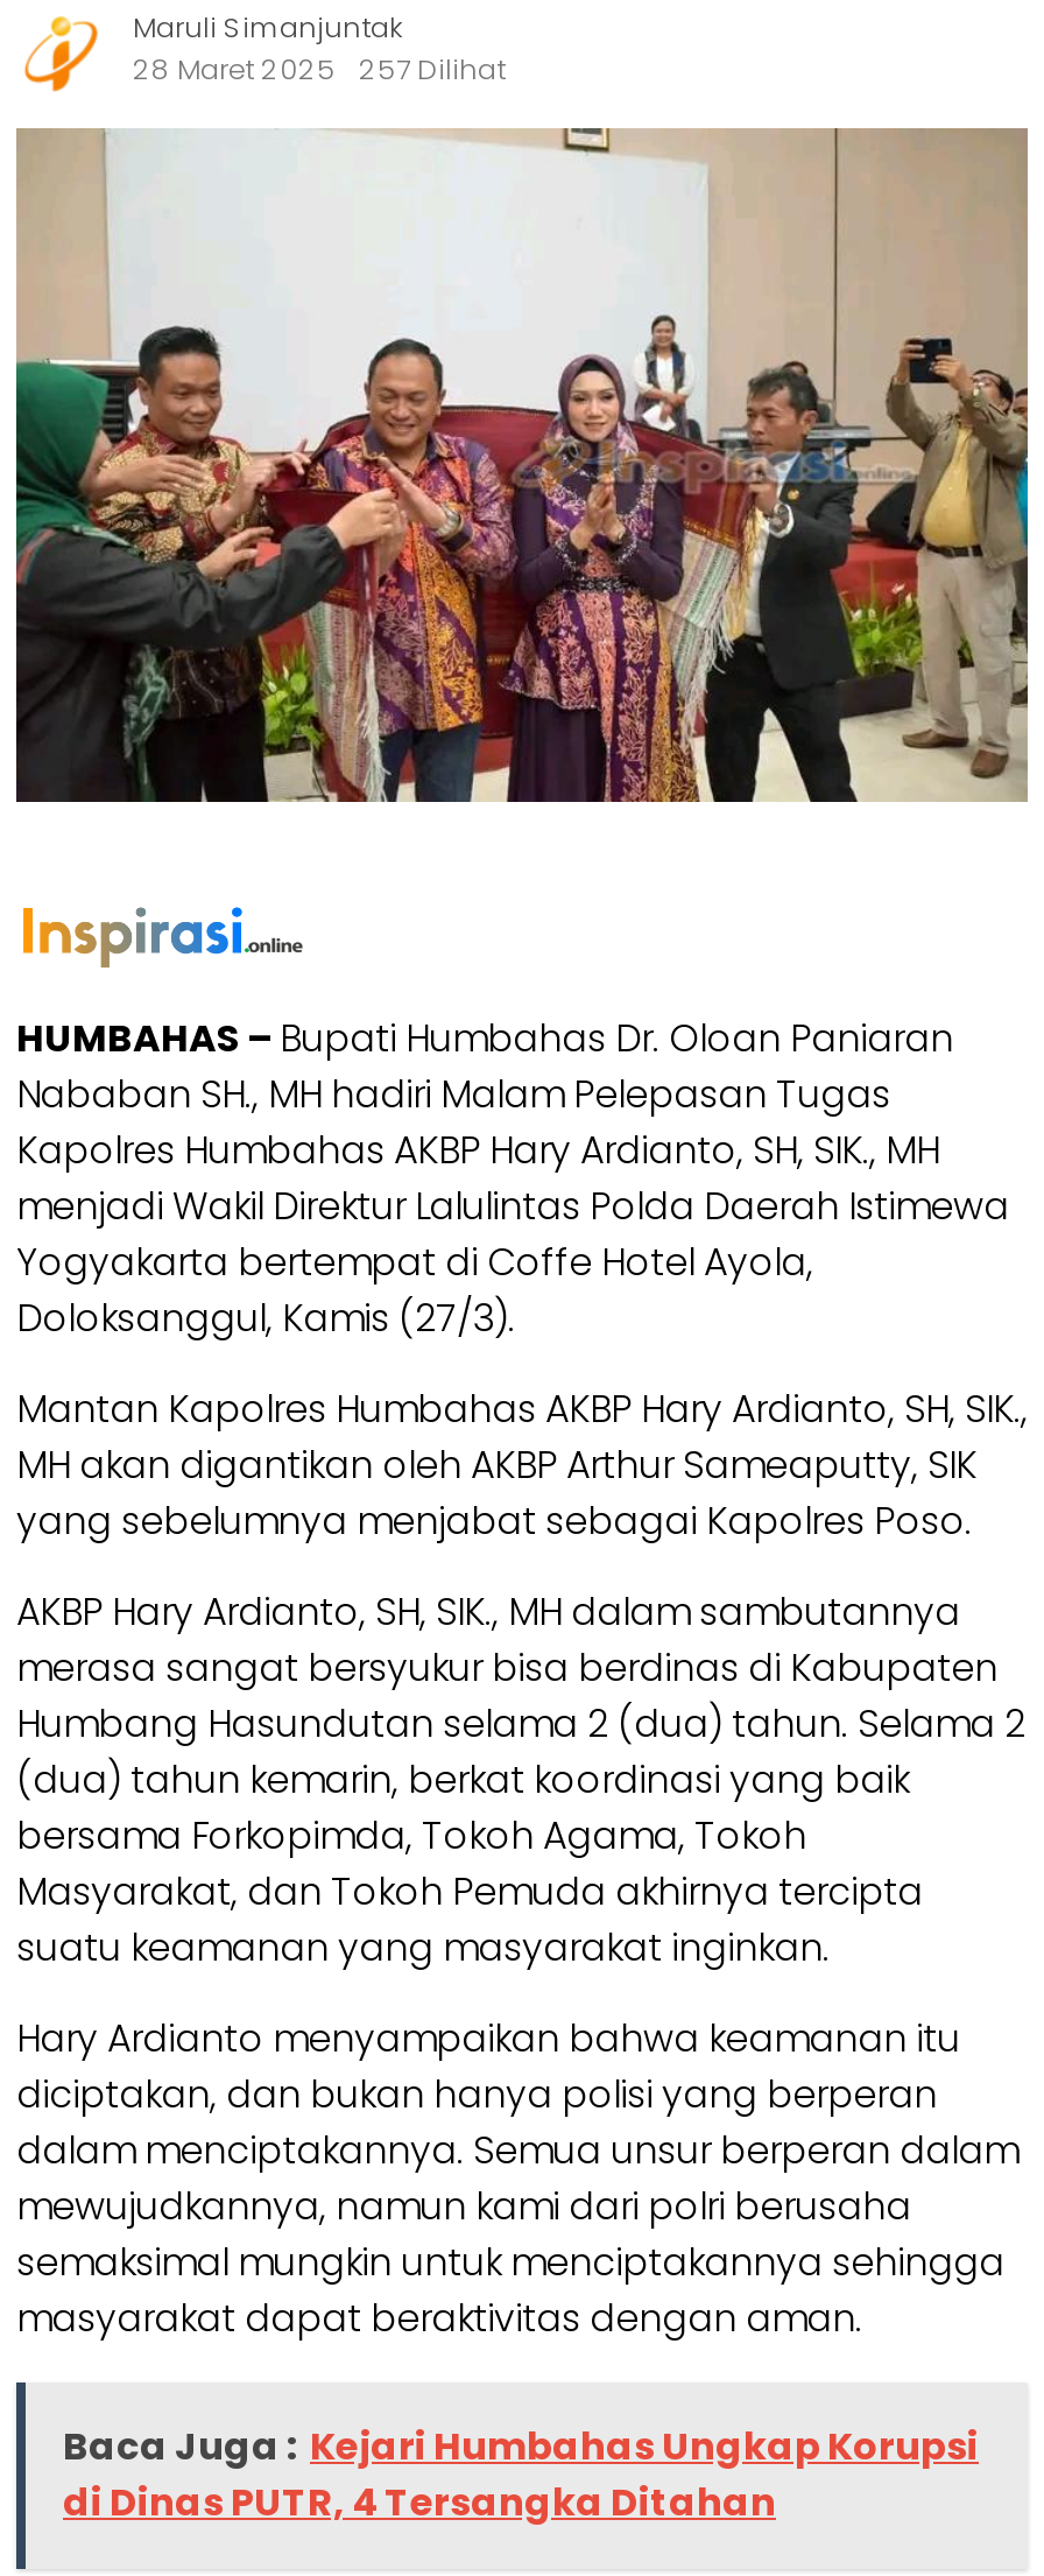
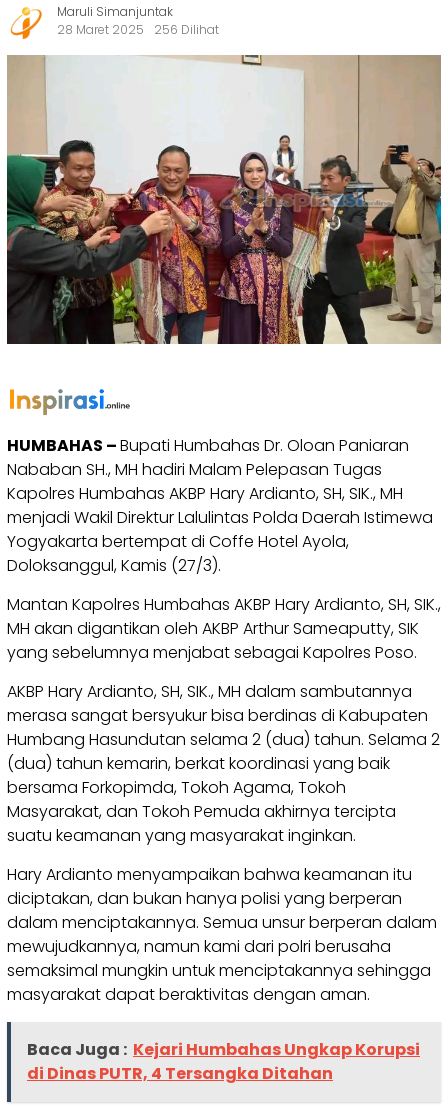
[133,49,506,89] 28 Maret 2025 257 Dilihat -> [57,21,219,38] 28 Maret 2025 256 Dilihat

